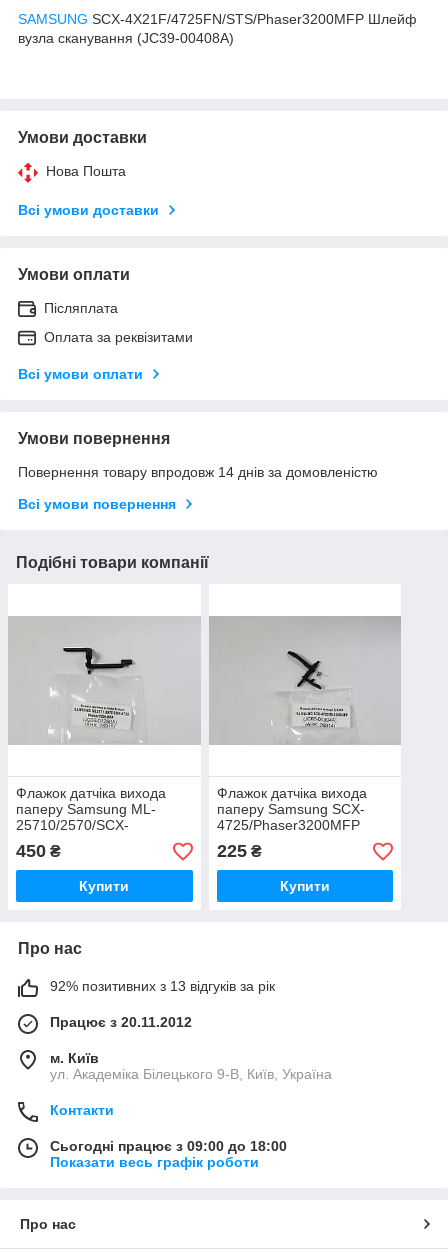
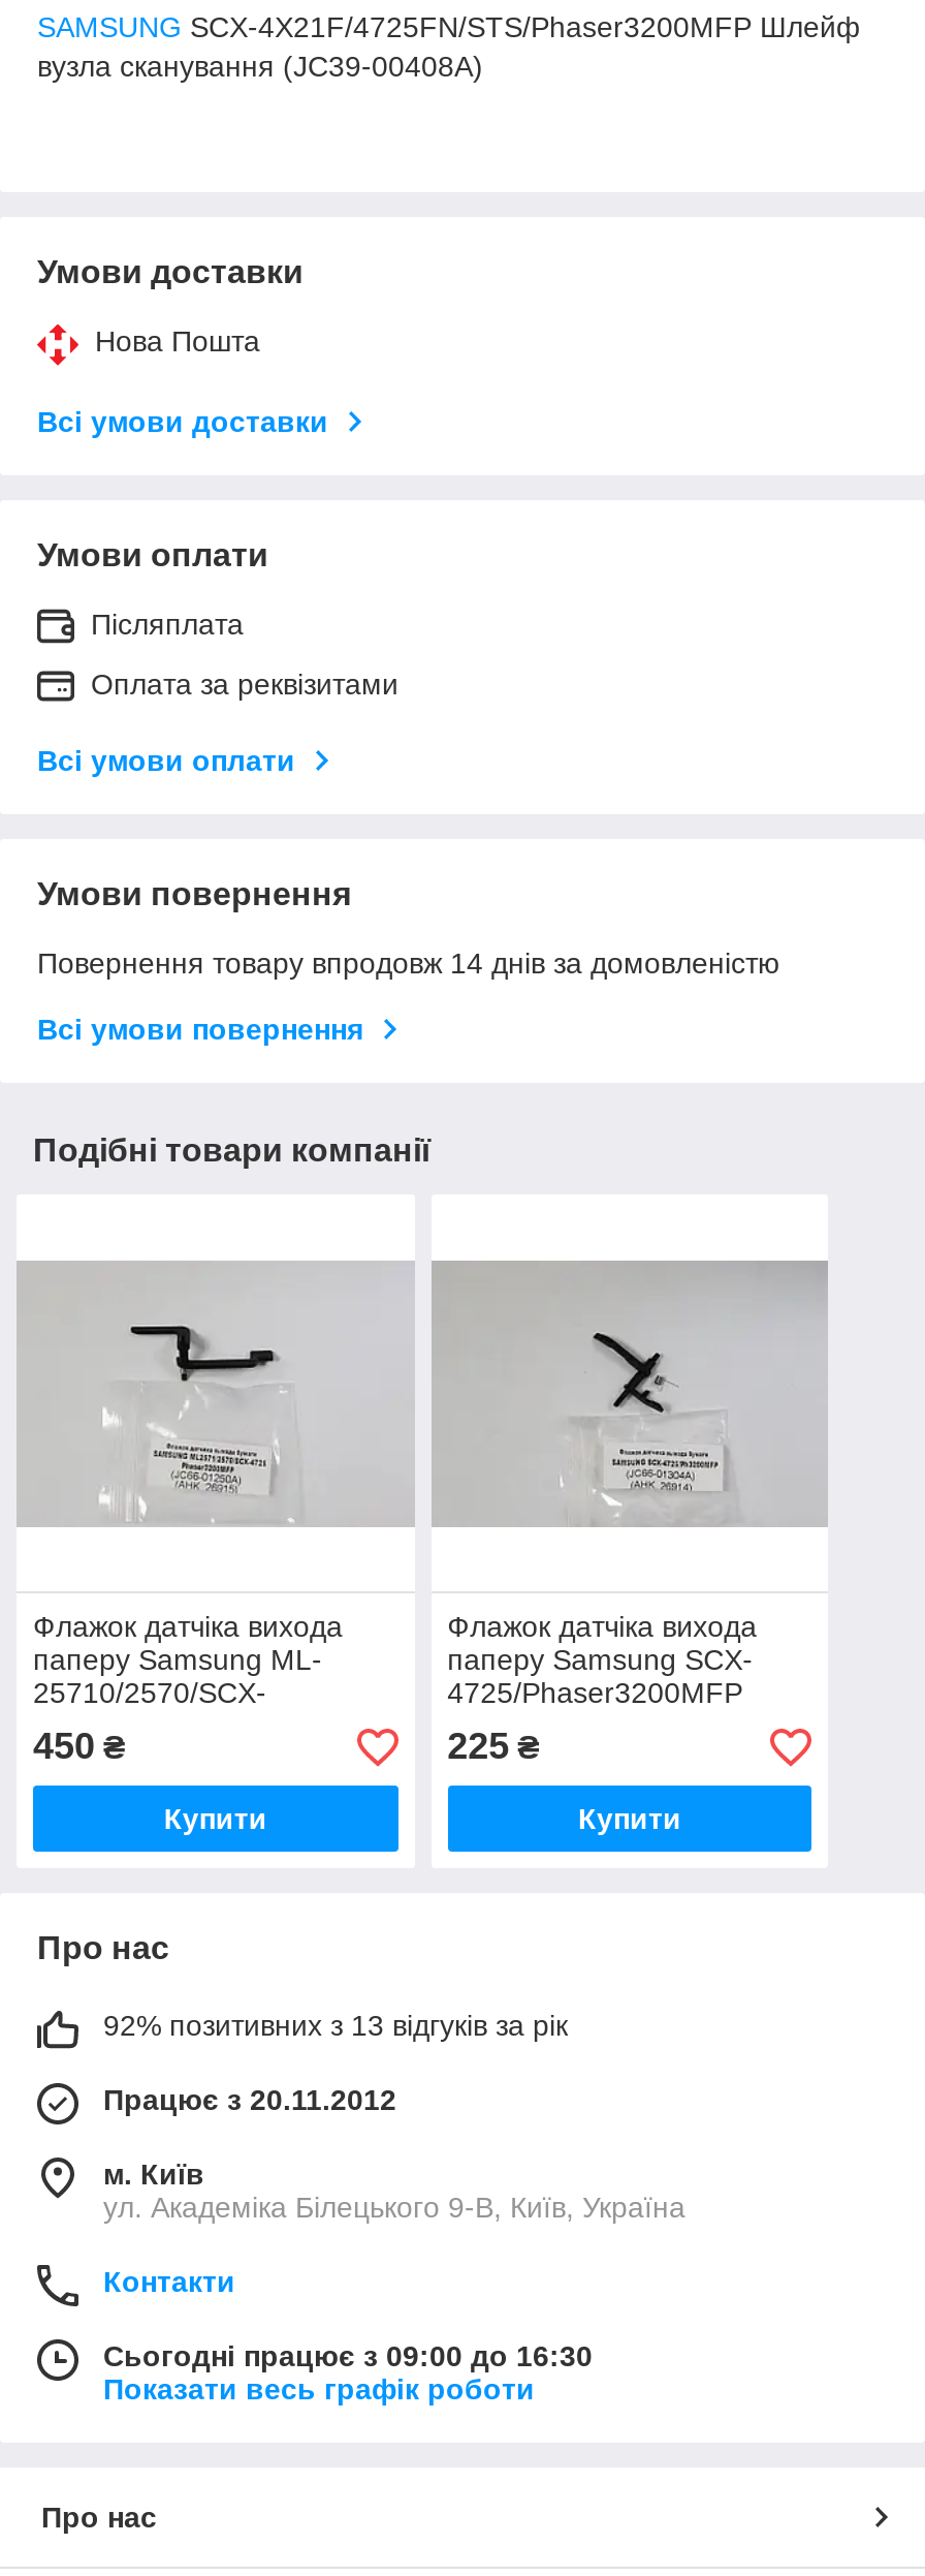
[50,1138,287,1154] Сьогодні працює з 09:00 до 18:00 -> [103,2340,593,2373] Сьогодні працює з 09:00 до 16:30

